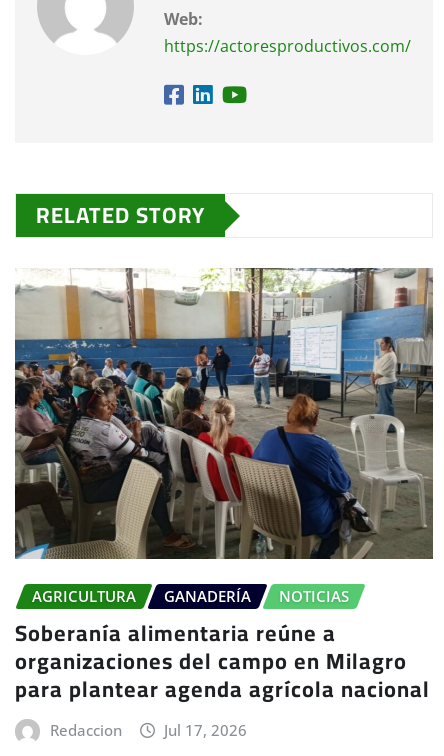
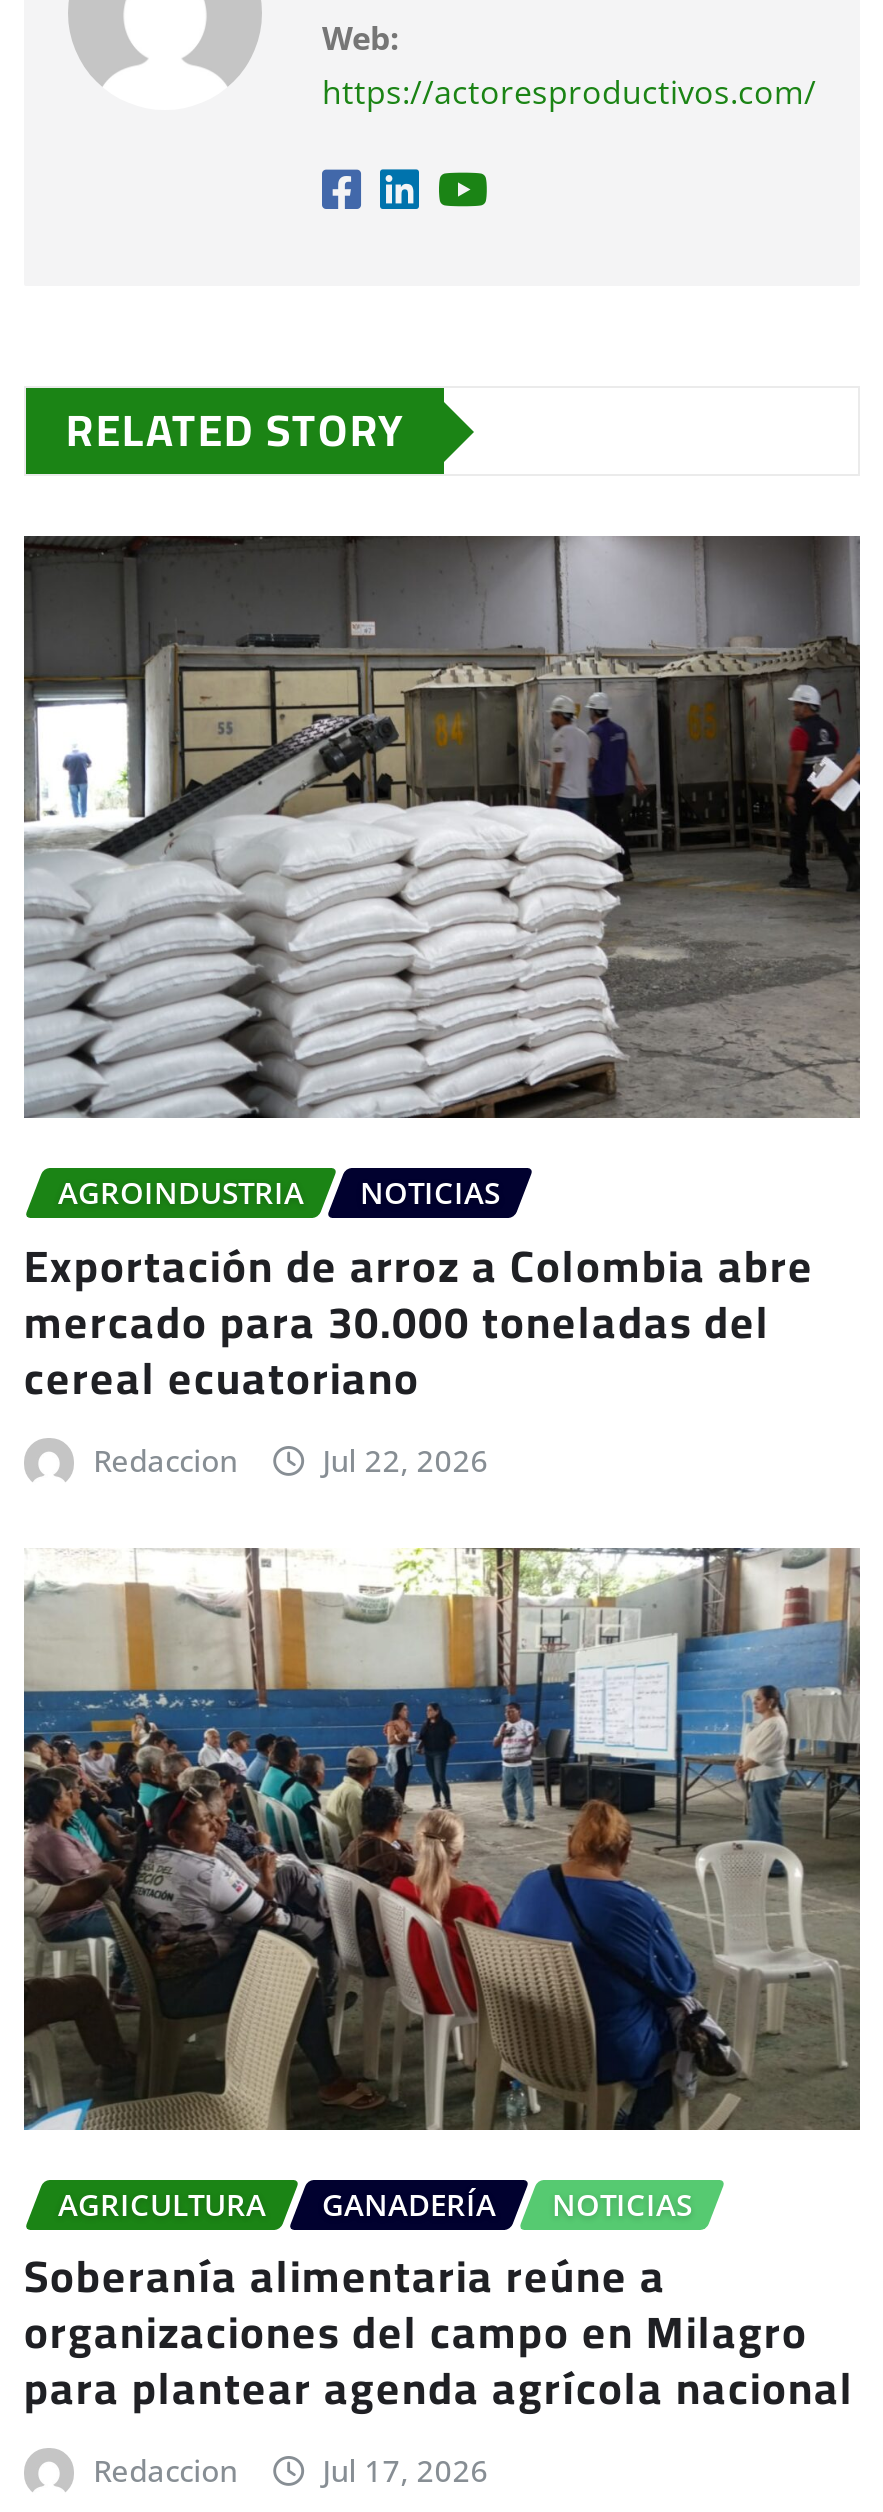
none -> [22,534,860,1479] [image] | AGROINDUSTRIA | NOTICIAS | Exportación de arroz a Colombia abre | mercado para 30.000 toneladas del | cereal ecuatoriano | Redaccion | Jul 22, 2026

